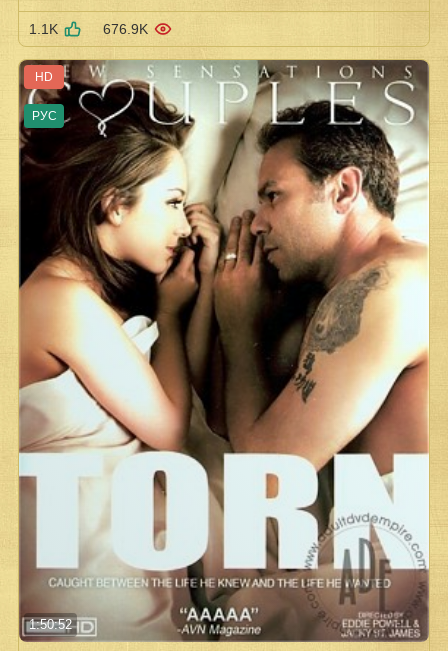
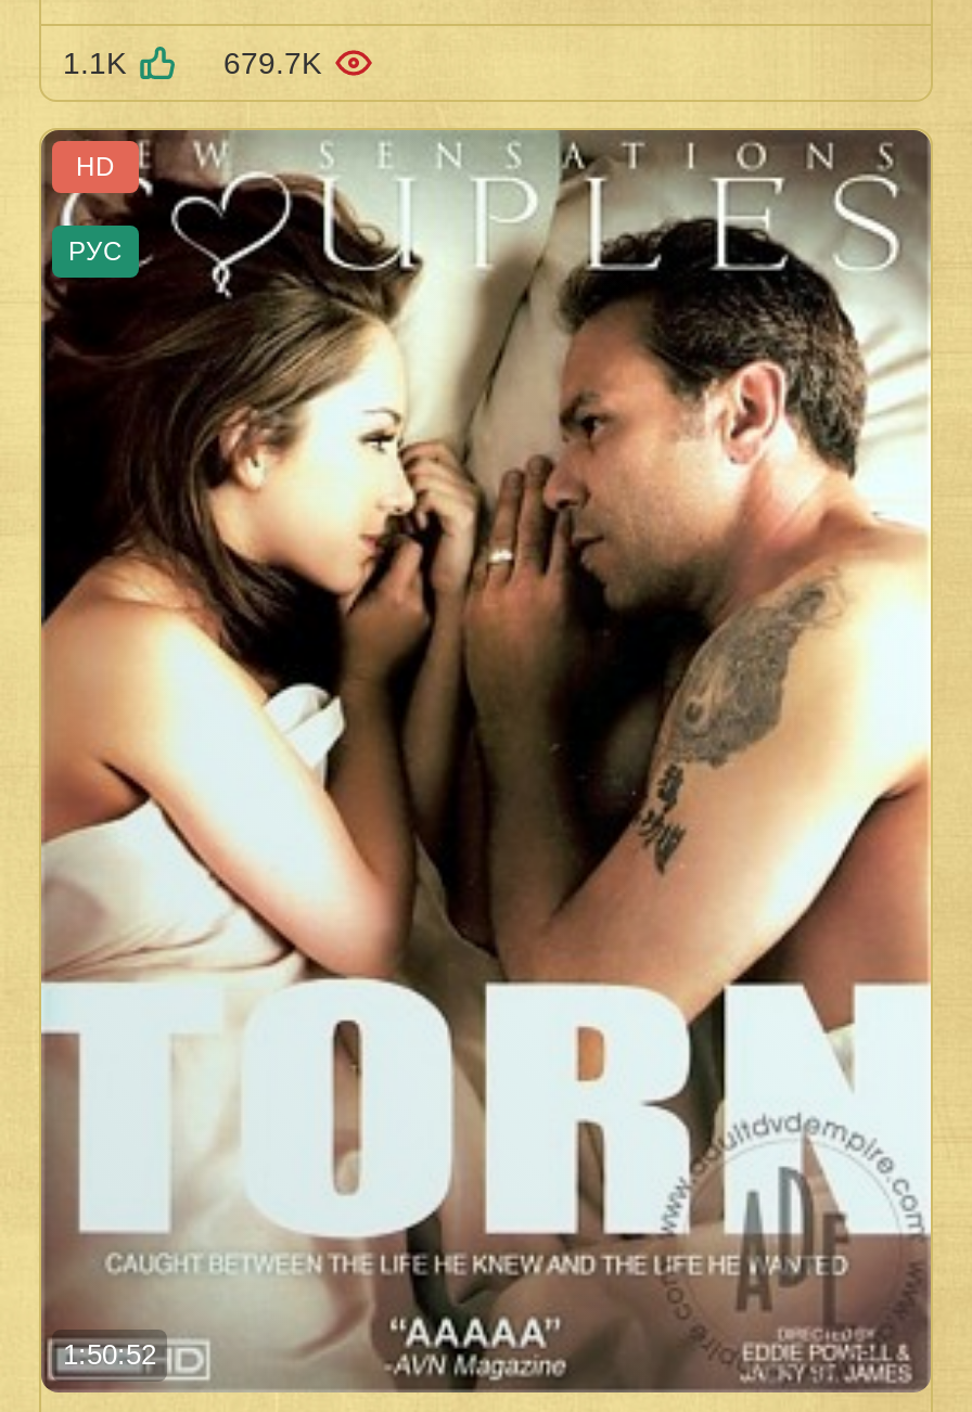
[103,21,148,37] 676.9K -> [223,46,321,81] 679.7K

